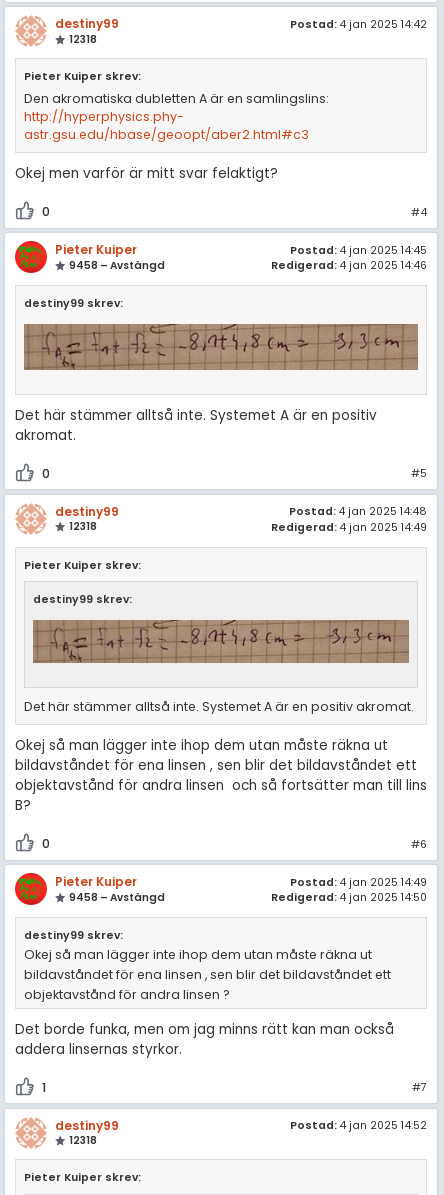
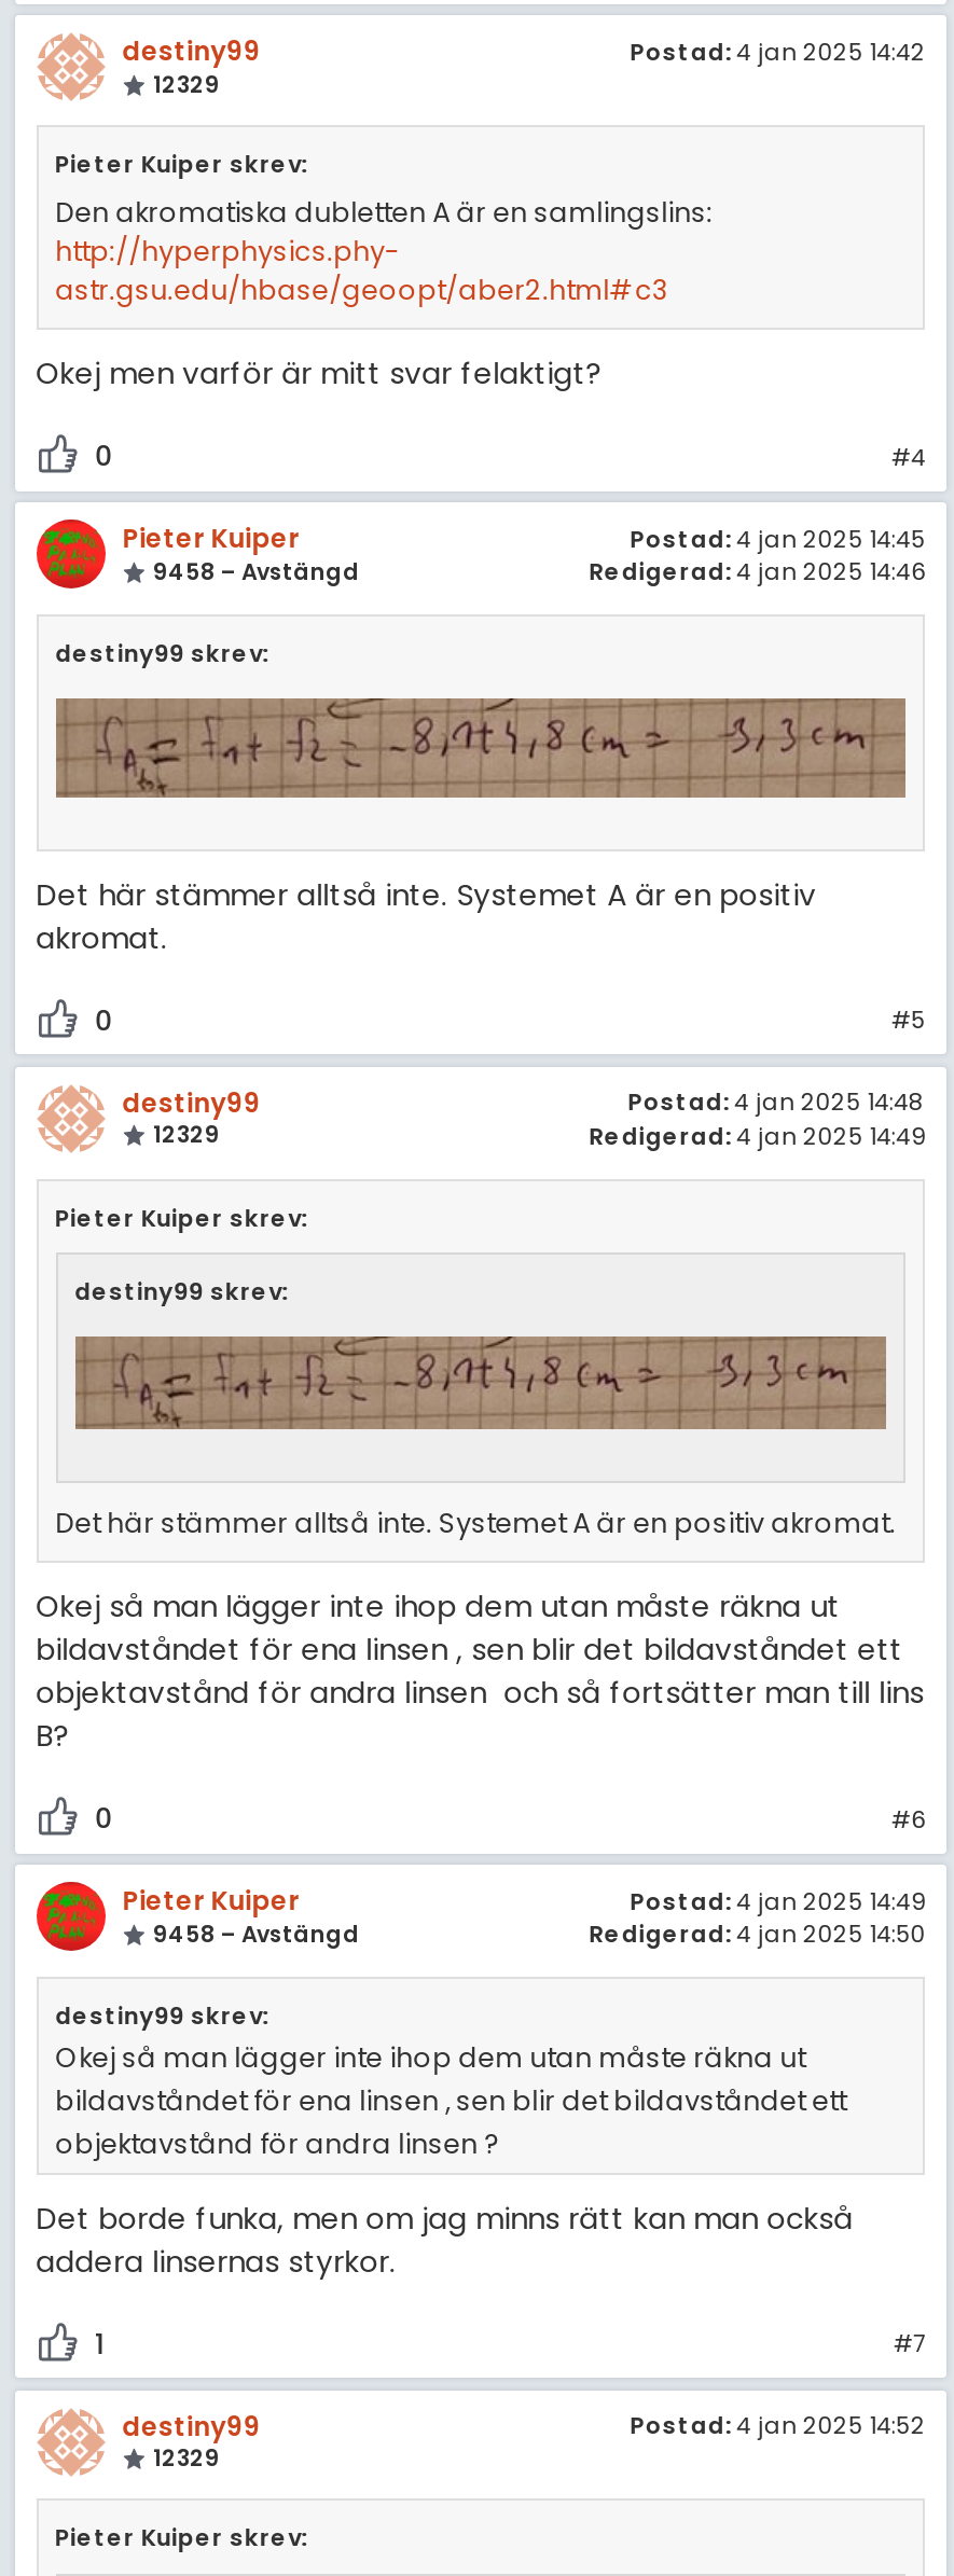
[69,32,97,47] 12318 -> [153,69,220,101] 12329
[69,519,97,534] 12318 -> [153,1119,220,1152] 12329
[69,1133,97,1148] 12318 -> [153,2443,220,2475] 12329

